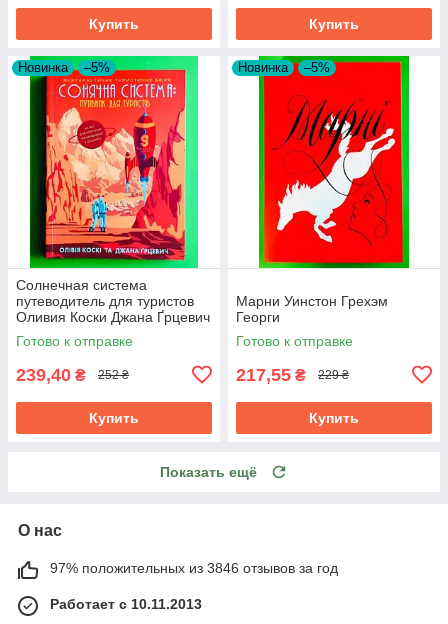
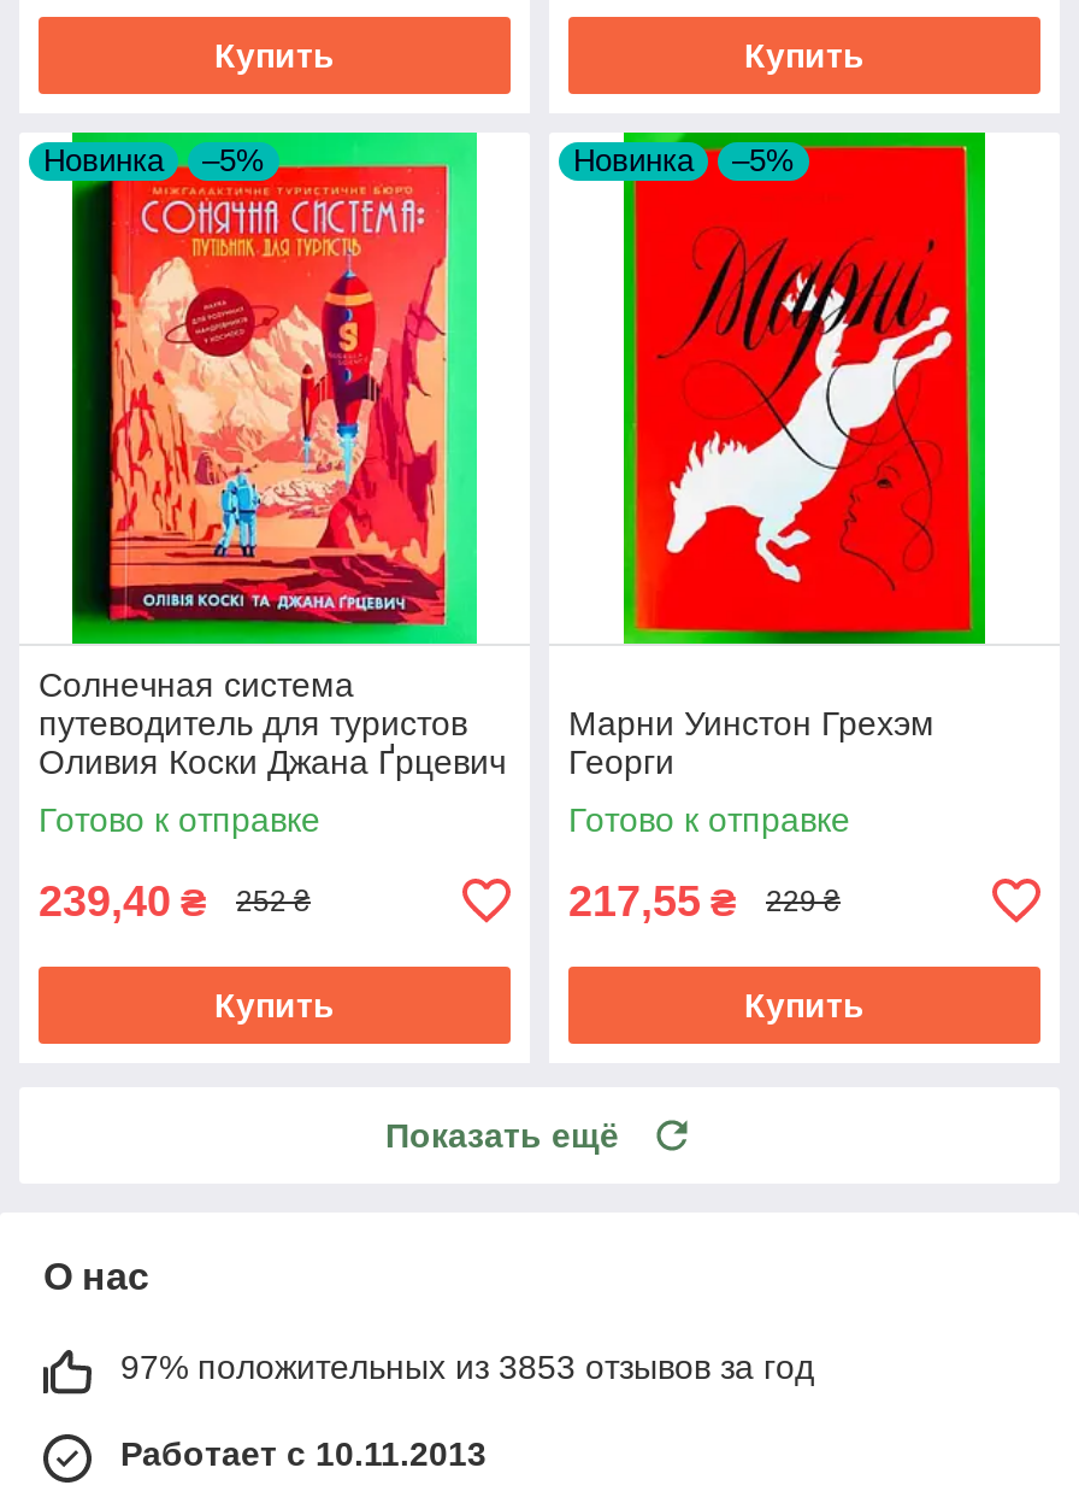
[50,560,338,576] 97% положительных из 3846 отзывов за год -> [120,1347,814,1386] 97% положительных из 3853 отзывов за год

